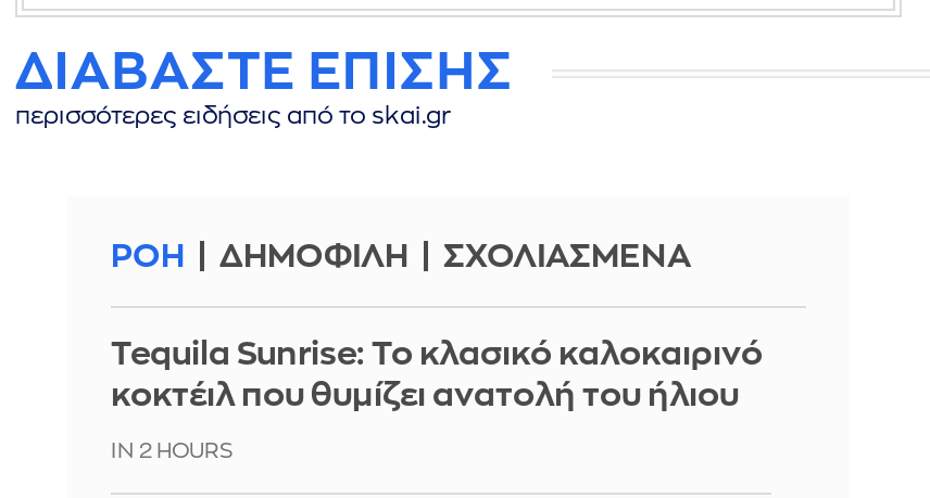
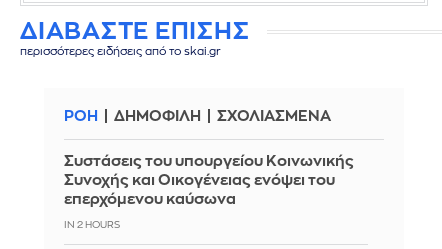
[111,338,763,412] Tequila Sunrise: Το κλασικό καλοκαιρινό | κοκτέιλ που θυμίζει ανατολή του ήλιου -> [64,154,354,207] Συστάσεις του υπουργείου Κοινωνικής | Συνοχής και Οικογένειας ενόψει του | επερχόμενου καύσωνα

